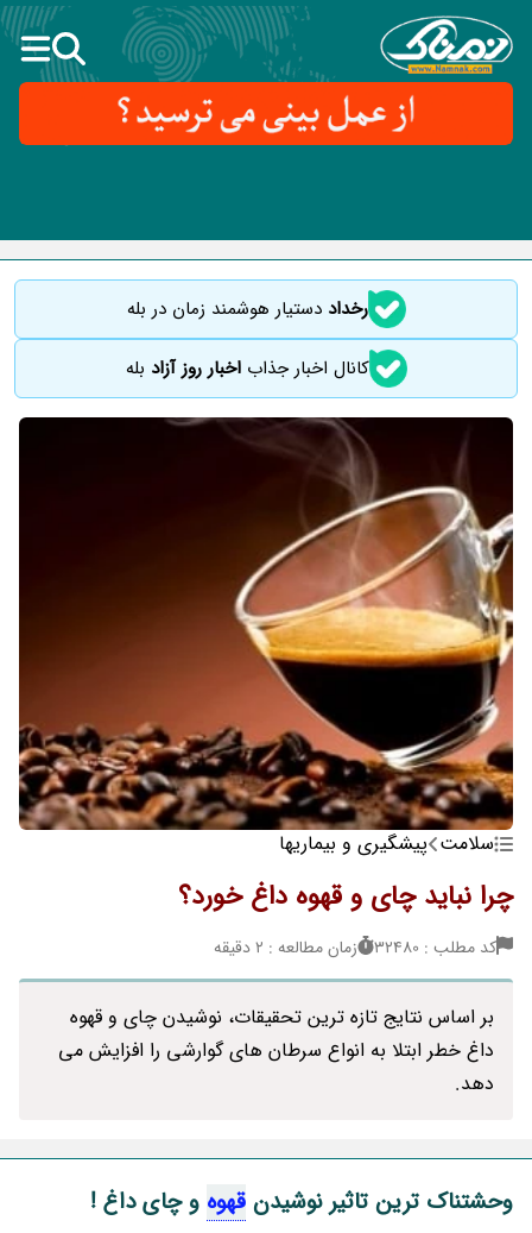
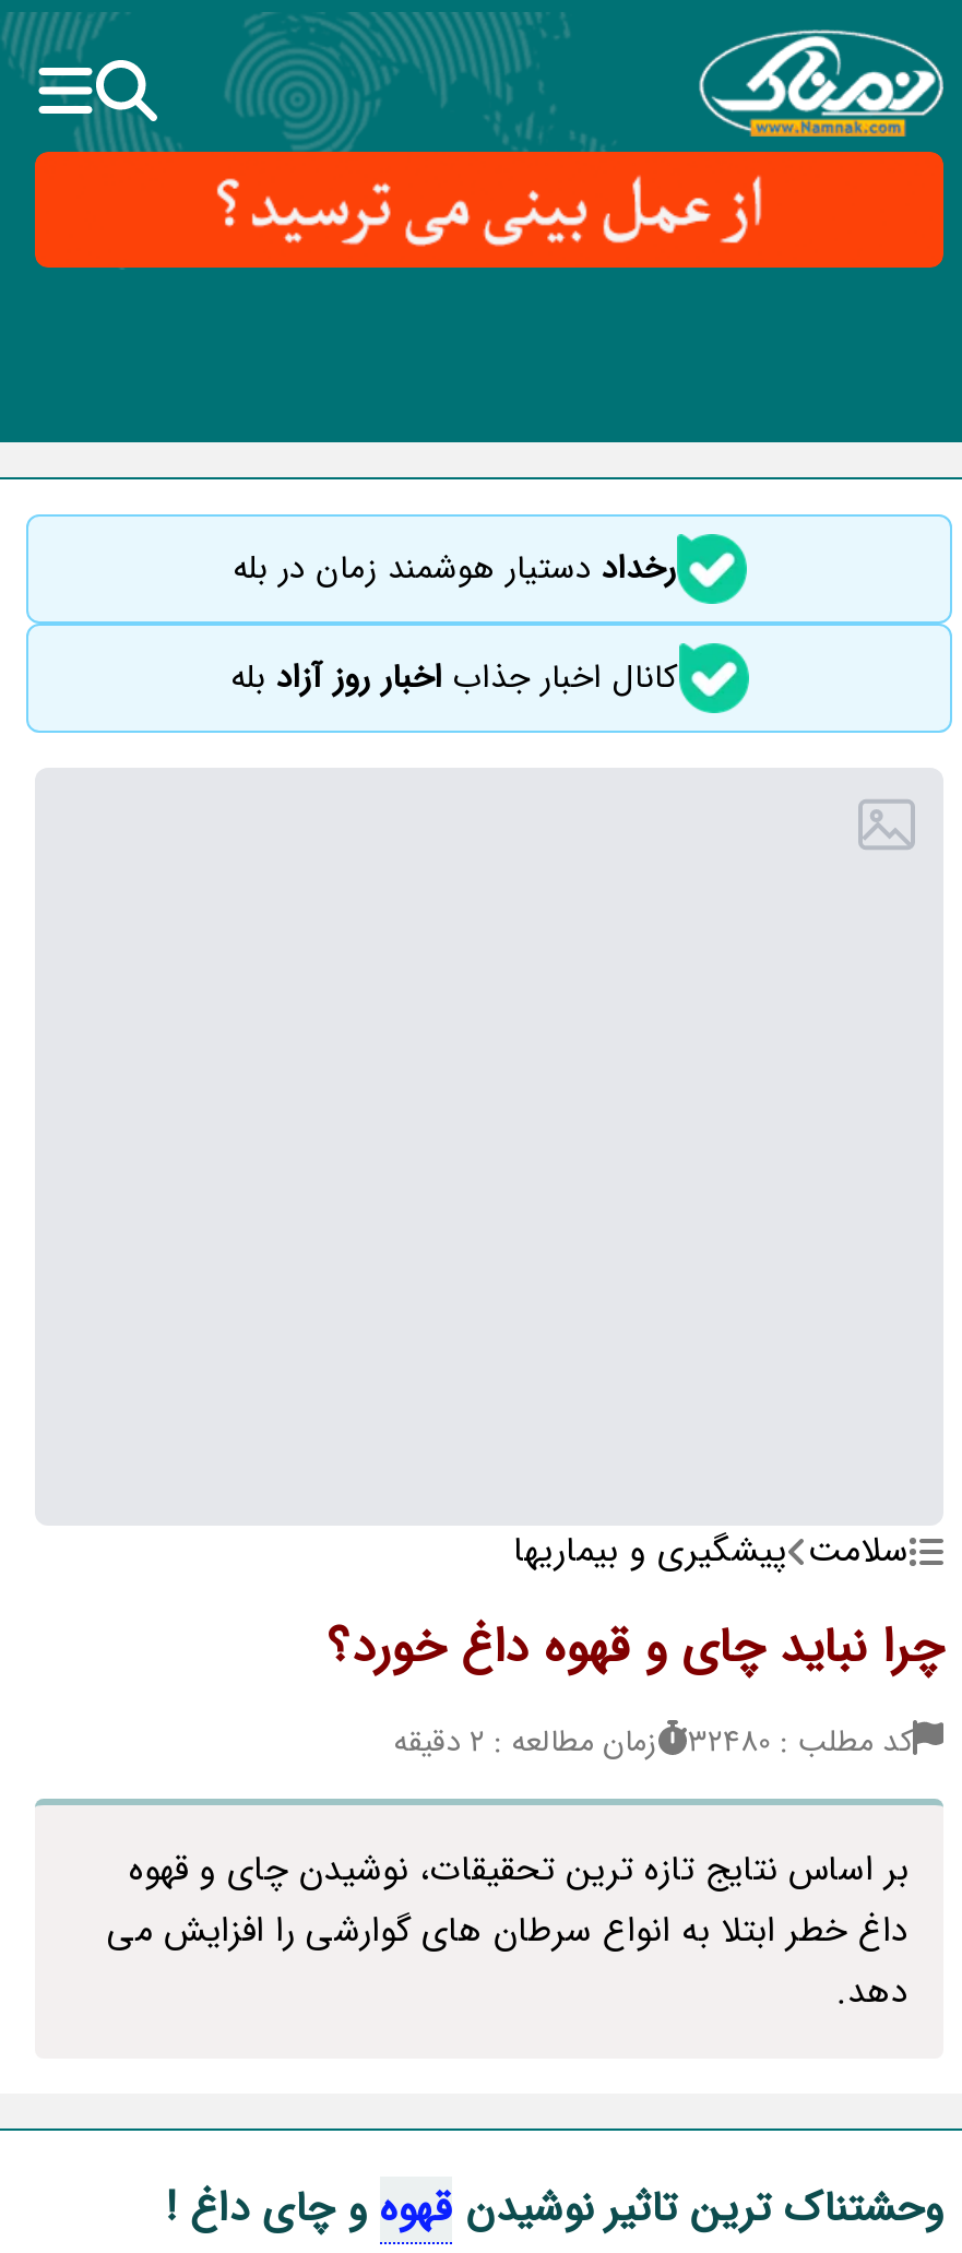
[18,416,514,831] [image] -> none

